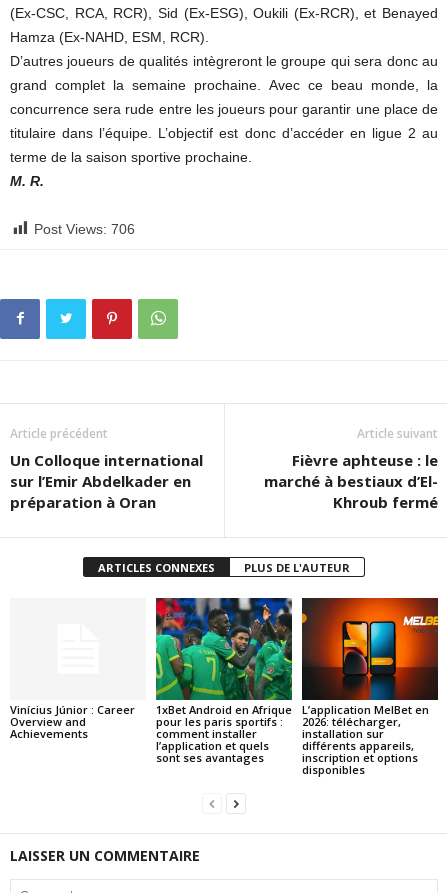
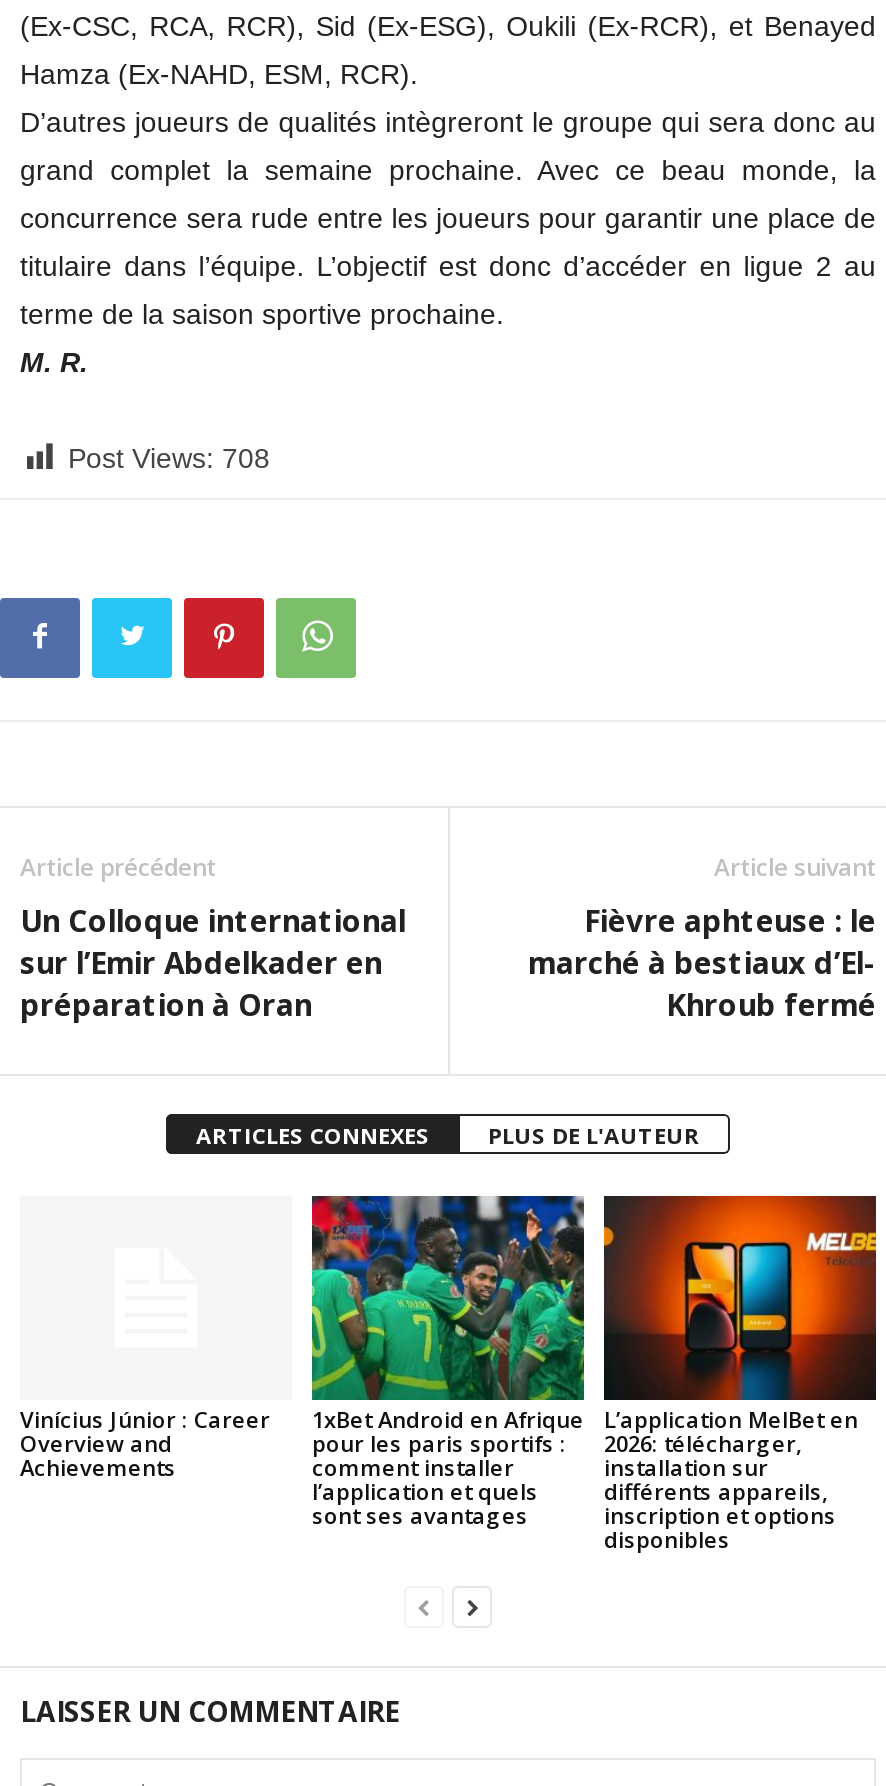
[34,221,135,237] Post Views: 706 -> [68,442,270,474] Post Views: 708

